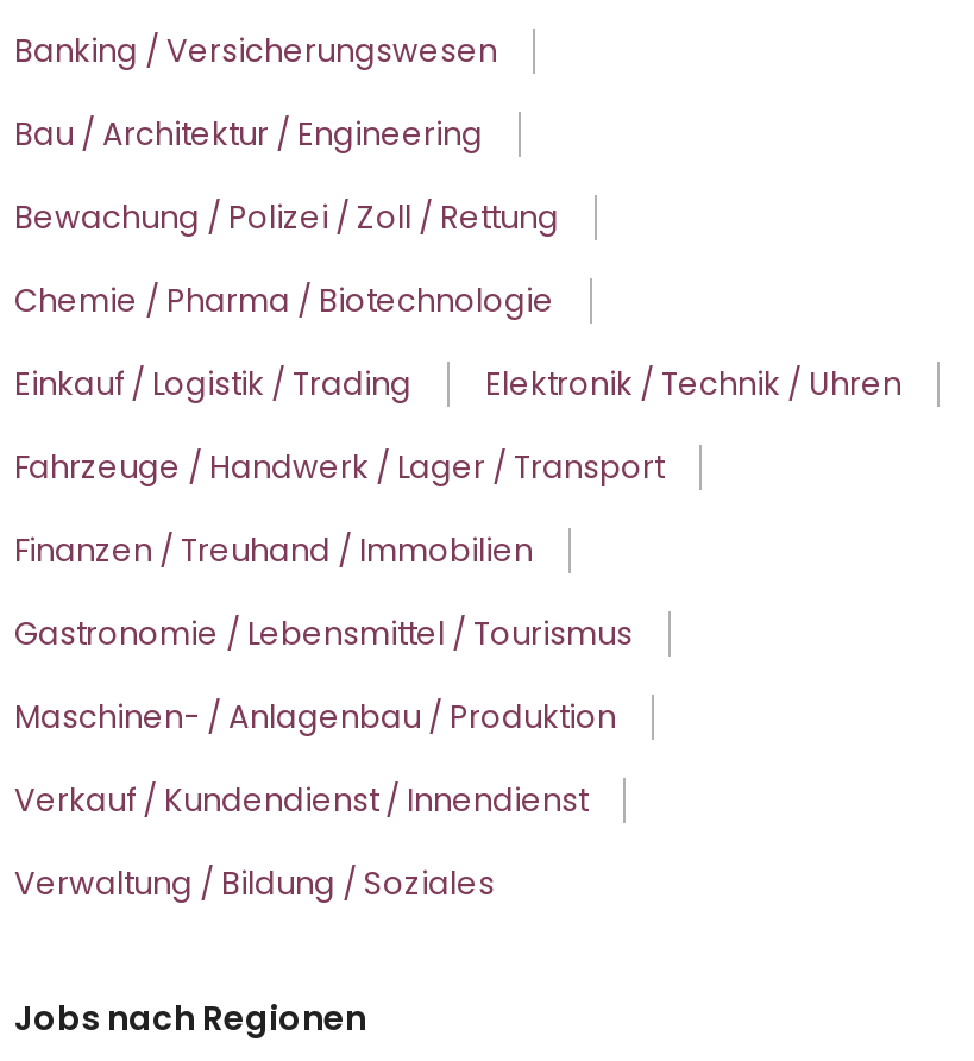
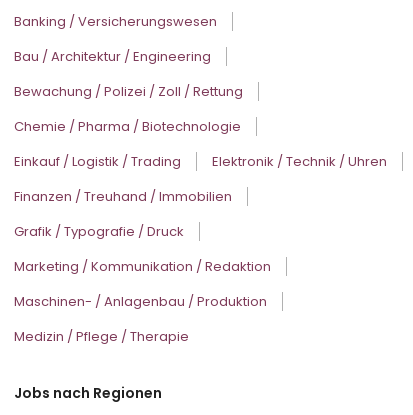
[14,445,664,491] Fahrzeuge / Handwerk / Lager / Transport -> none
[14,612,633,657] Gastronomie / Lebensmittel / Tourismus -> [14,222,271,276] Grafik / Typografie / Druck | Marketing / Kommunikation / Redaktion
[14,778,587,907] Verkauf / Kundendienst / Innendienst | Verwaltung / Bildung / Soziales -> [14,327,189,346] Medizin / Pflege / Therapie

